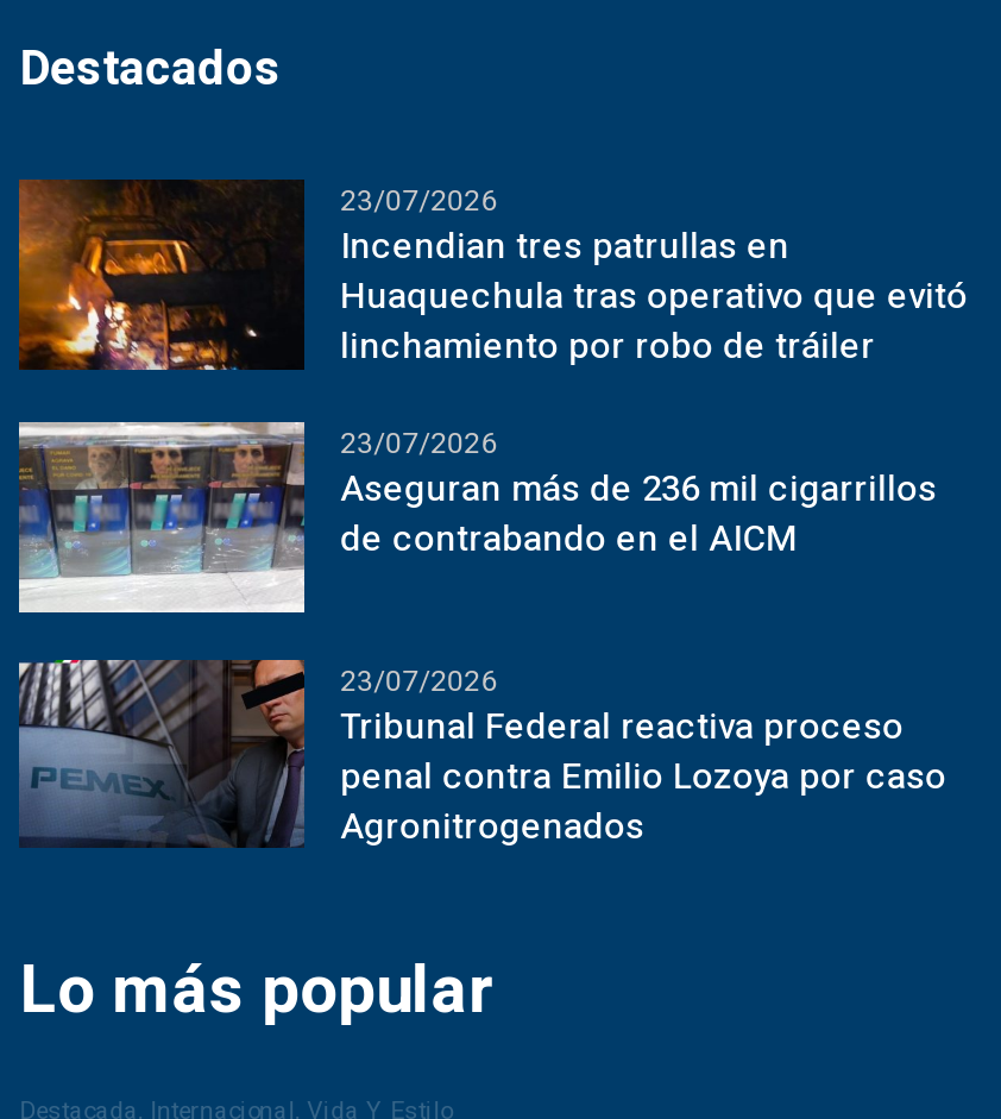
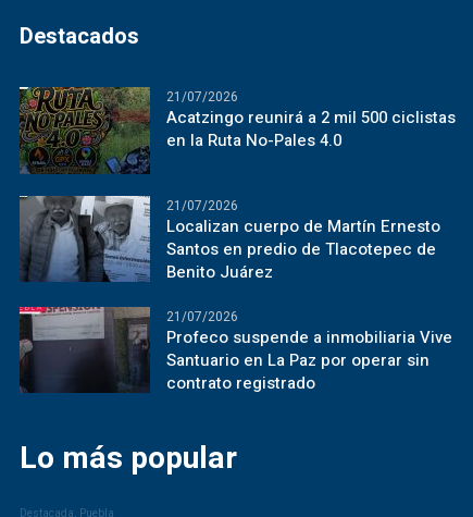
[17,177,968,373] [image] | 23/07/2026 | Incendian tres patrullas en | Huaquechula tras operativo que evitó | linchamiento por robo de tráiler -> [18,86,456,175] [image] | 21/07/2026 | Acatzingo reunirá a 2 mil 500 ciclistas | en la Ruta No-Pales 4.0
[17,417,937,615] [image] | 23/07/2026 | Aseguran más de 236 mil cigarrillos | de contrabando en el AICM -> [20,195,441,285] [image] | 21/07/2026 | Localizan cuerpo de Martín Ernesto | Santos en predio de Tlacotepec de | Benito Juárez
[17,658,947,852] [image] | 23/07/2026 | Tribunal Federal reactiva proceso | penal contra Emilio Lozoya por caso | Agronitrogenados -> [18,306,453,395] [image] | 21/07/2026 | Profeco suspende a inmobiliaria Vive | Santuario en La Paz por operar sin | contrato registrado

